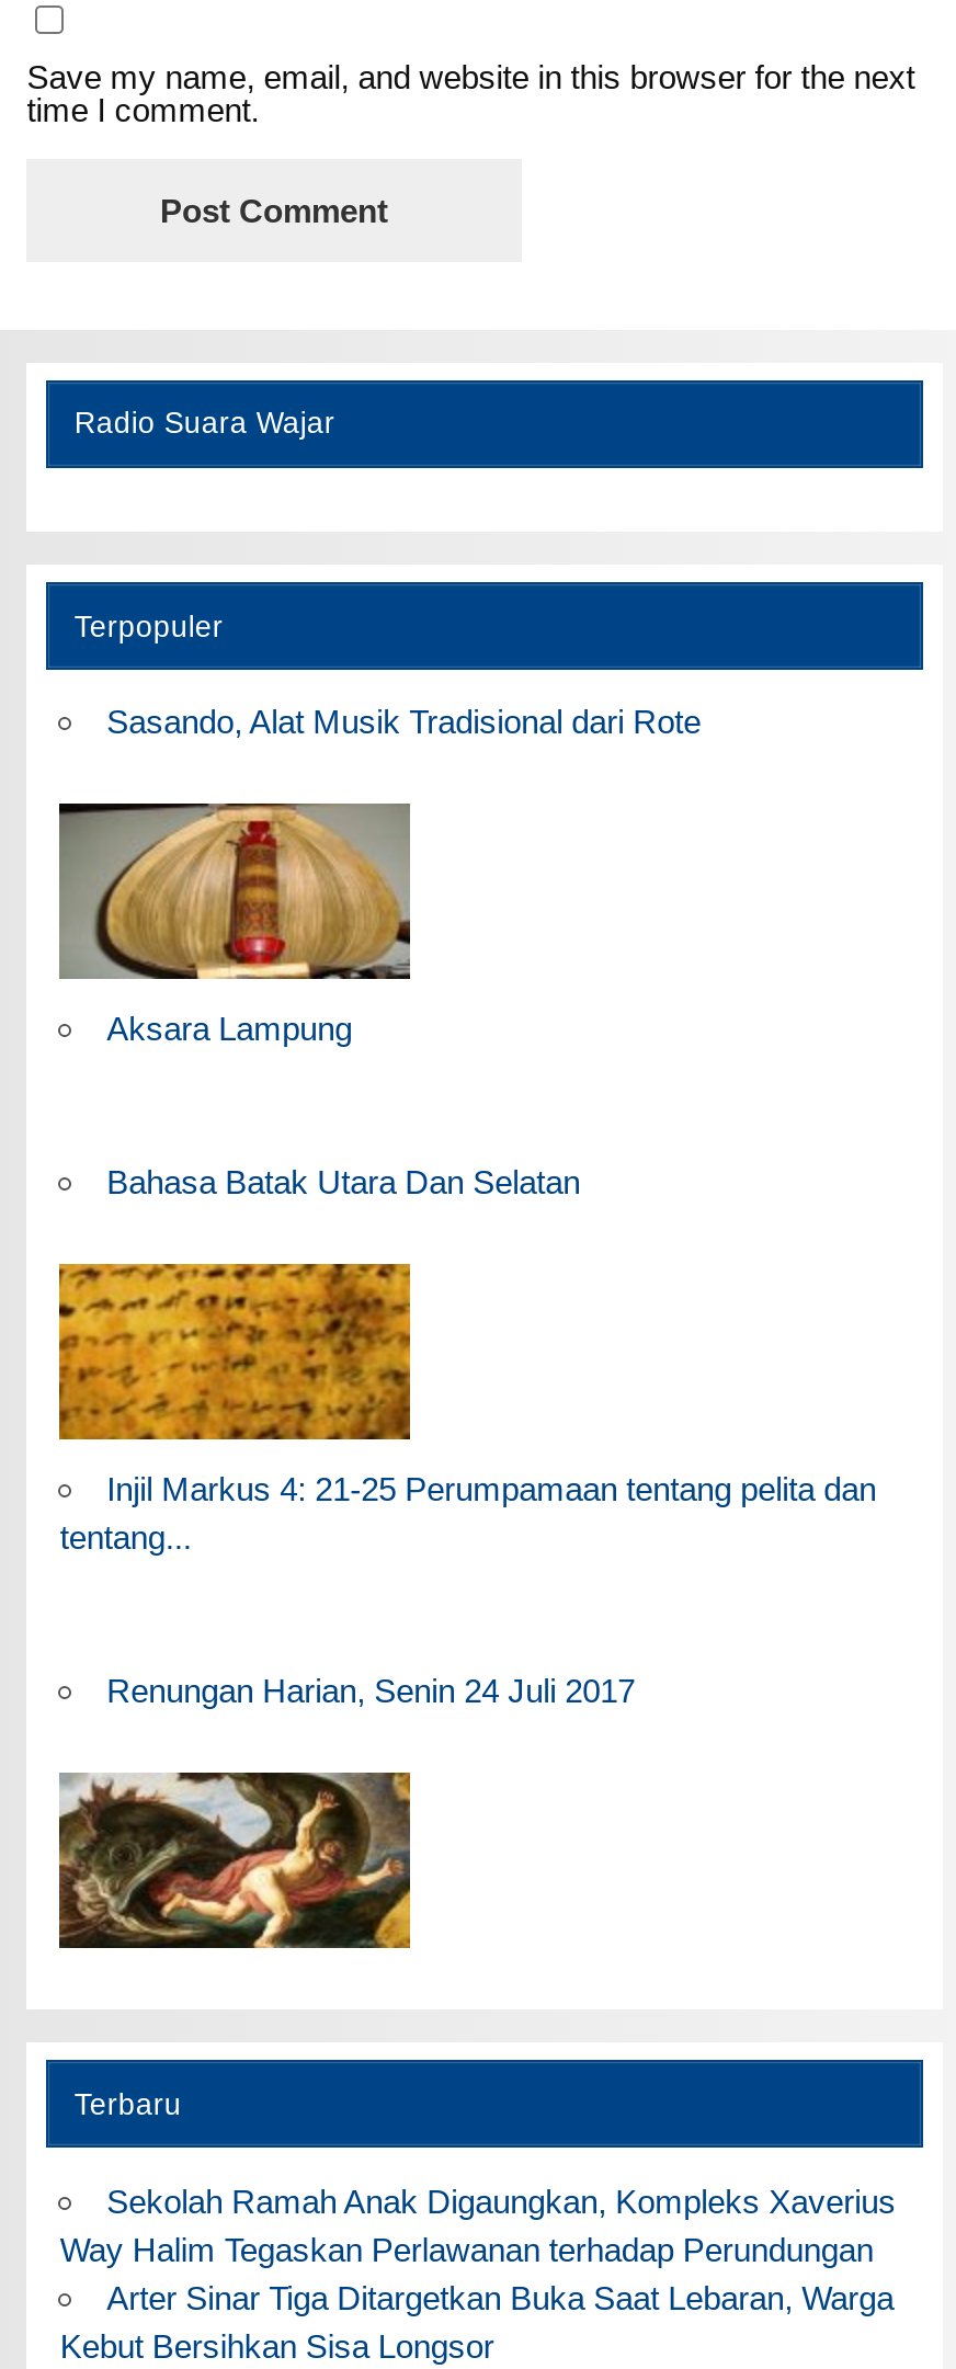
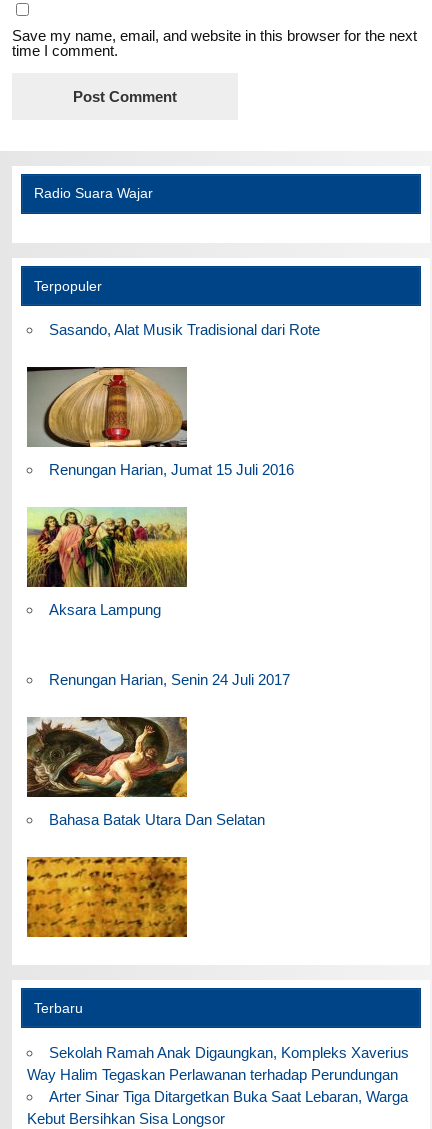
none -> [26,507,188,588] [image]
none -> [49,461,294,478] Renungan Harian, Jumat 15 Juli 2016
moved [107,1011,352,1048] -> [49,601,161,618]: Aksara Lampung
moved [107,1164,580,1201] -> [49,811,265,828]: Bahasa Batak Utara Dan Selatan
moved [57,1262,412,1442] -> [26,856,188,938]: [image]
[60,1471,876,1557] Injil Markus 4: 21-25 Perumpamaan tentang pelita dan | tentang... -> none
moved [107,1673,635,1710] -> [49,671,290,688]: Renungan Harian, Senin 24 Juli 2017
moved [55,1768,414,1952] -> [25,715,189,799]: [image]

